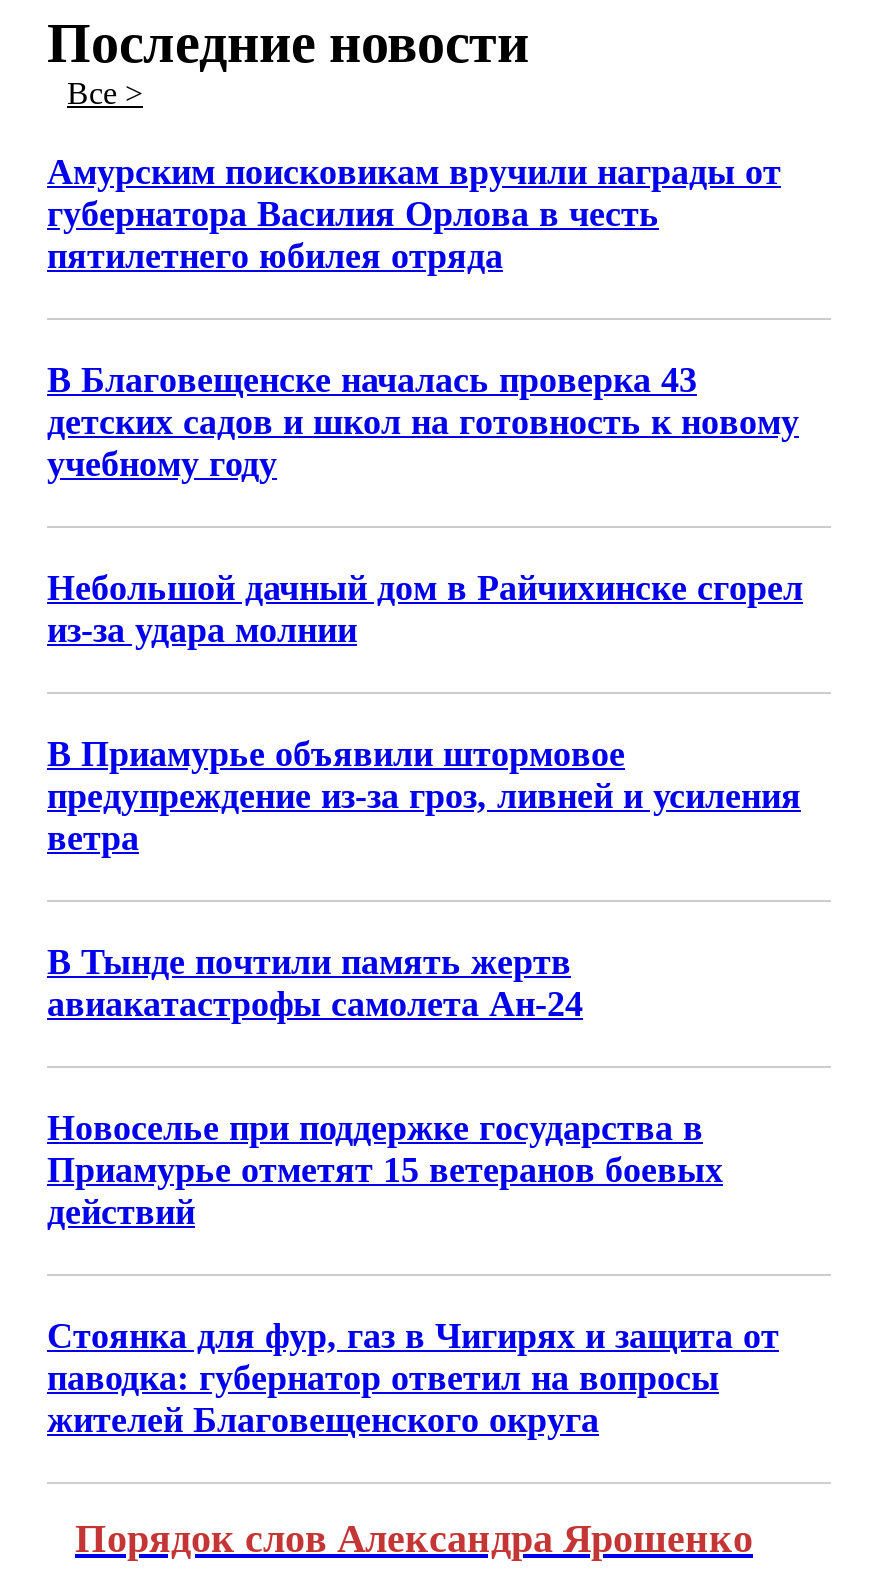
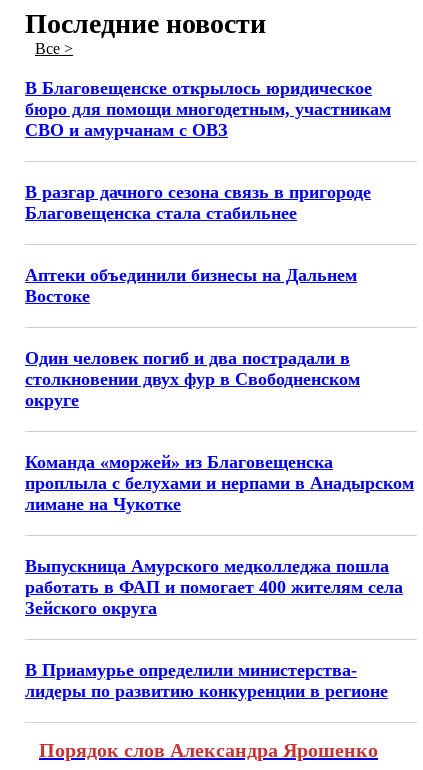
[47,153,781,277] Амурским поисковикам вручили награды от | губернатора Василия Орлова в честь | пятилетнего юбилея отряда -> [25,78,391,140] В Благовещенске открылось юридическое | бюро для помощи многодетным, участникам | СВО и амурчанам с ОВЗ
[47,361,799,485] В Благовещенске началась проверка 43 | детских садов и школ на готовность к новому | учебному году -> [25,182,371,223] В разгар дачного сезона связь в пригороде | Благовещенска стала стабильнее
[47,569,803,651] Небольшой дачный дом в Райчихинске сгорел | из-за удара молнии -> [25,265,357,306] Аптеки объединили бизнесы на Дальнем | Востоке
[47,735,801,859] В Приамурье объявили штормовое | предупреждение из-за гроз, ливней и усиления | ветра -> [25,348,360,410] Один человек погиб и два пострадали в | столкновении двух фур в Свободненском | округе
[47,943,583,1025] В Тынде почтили память жертв | авиакатастрофы самолета Ан-24 -> [25,452,414,514] Команда «моржей» из Благовещенска | проплыла с белухами и нерпами в Анадырском | лимане на Чукотке
[47,1109,723,1233] Новоселье при поддержке государства в | Приамурье отметят 15 ветеранов боевых | действий -> [25,556,403,618] Выпускница Амурского медколледжа пошла | работать в ФАП и помогает 400 жителям села | Зейского округа
[47,1317,779,1441] Стоянка для фур, газ в Чигирях и защита от | паводка: губернатор ответил на вопросы | жителей Благовещенского округа -> [25,660,388,701] В Приамурье определили министерства- | лидеры по развитию конкуренции в регионе

